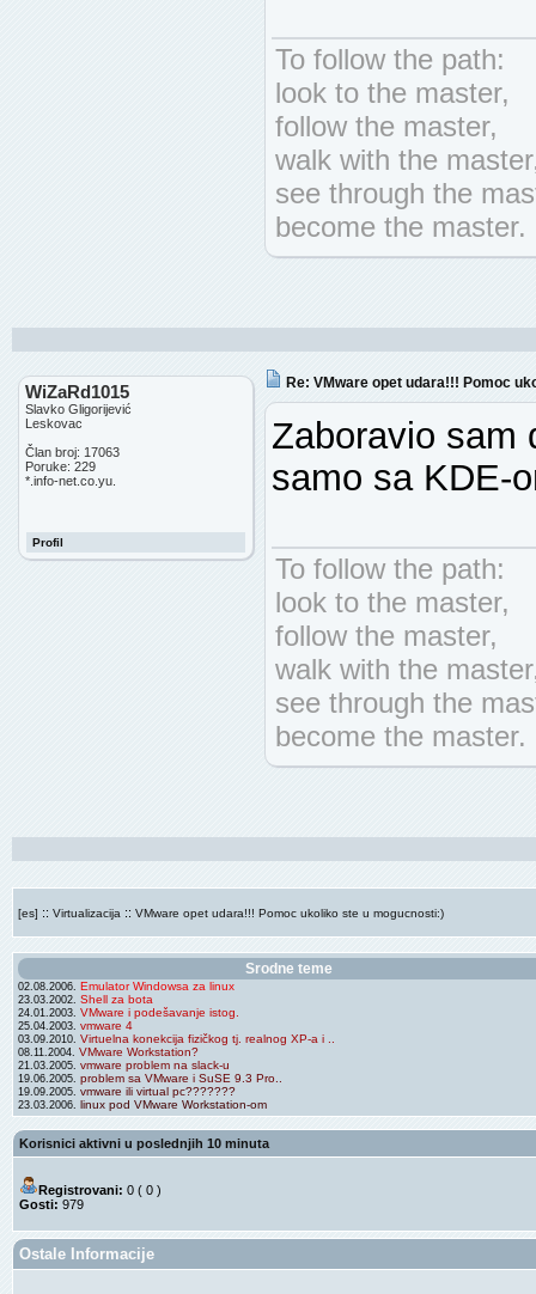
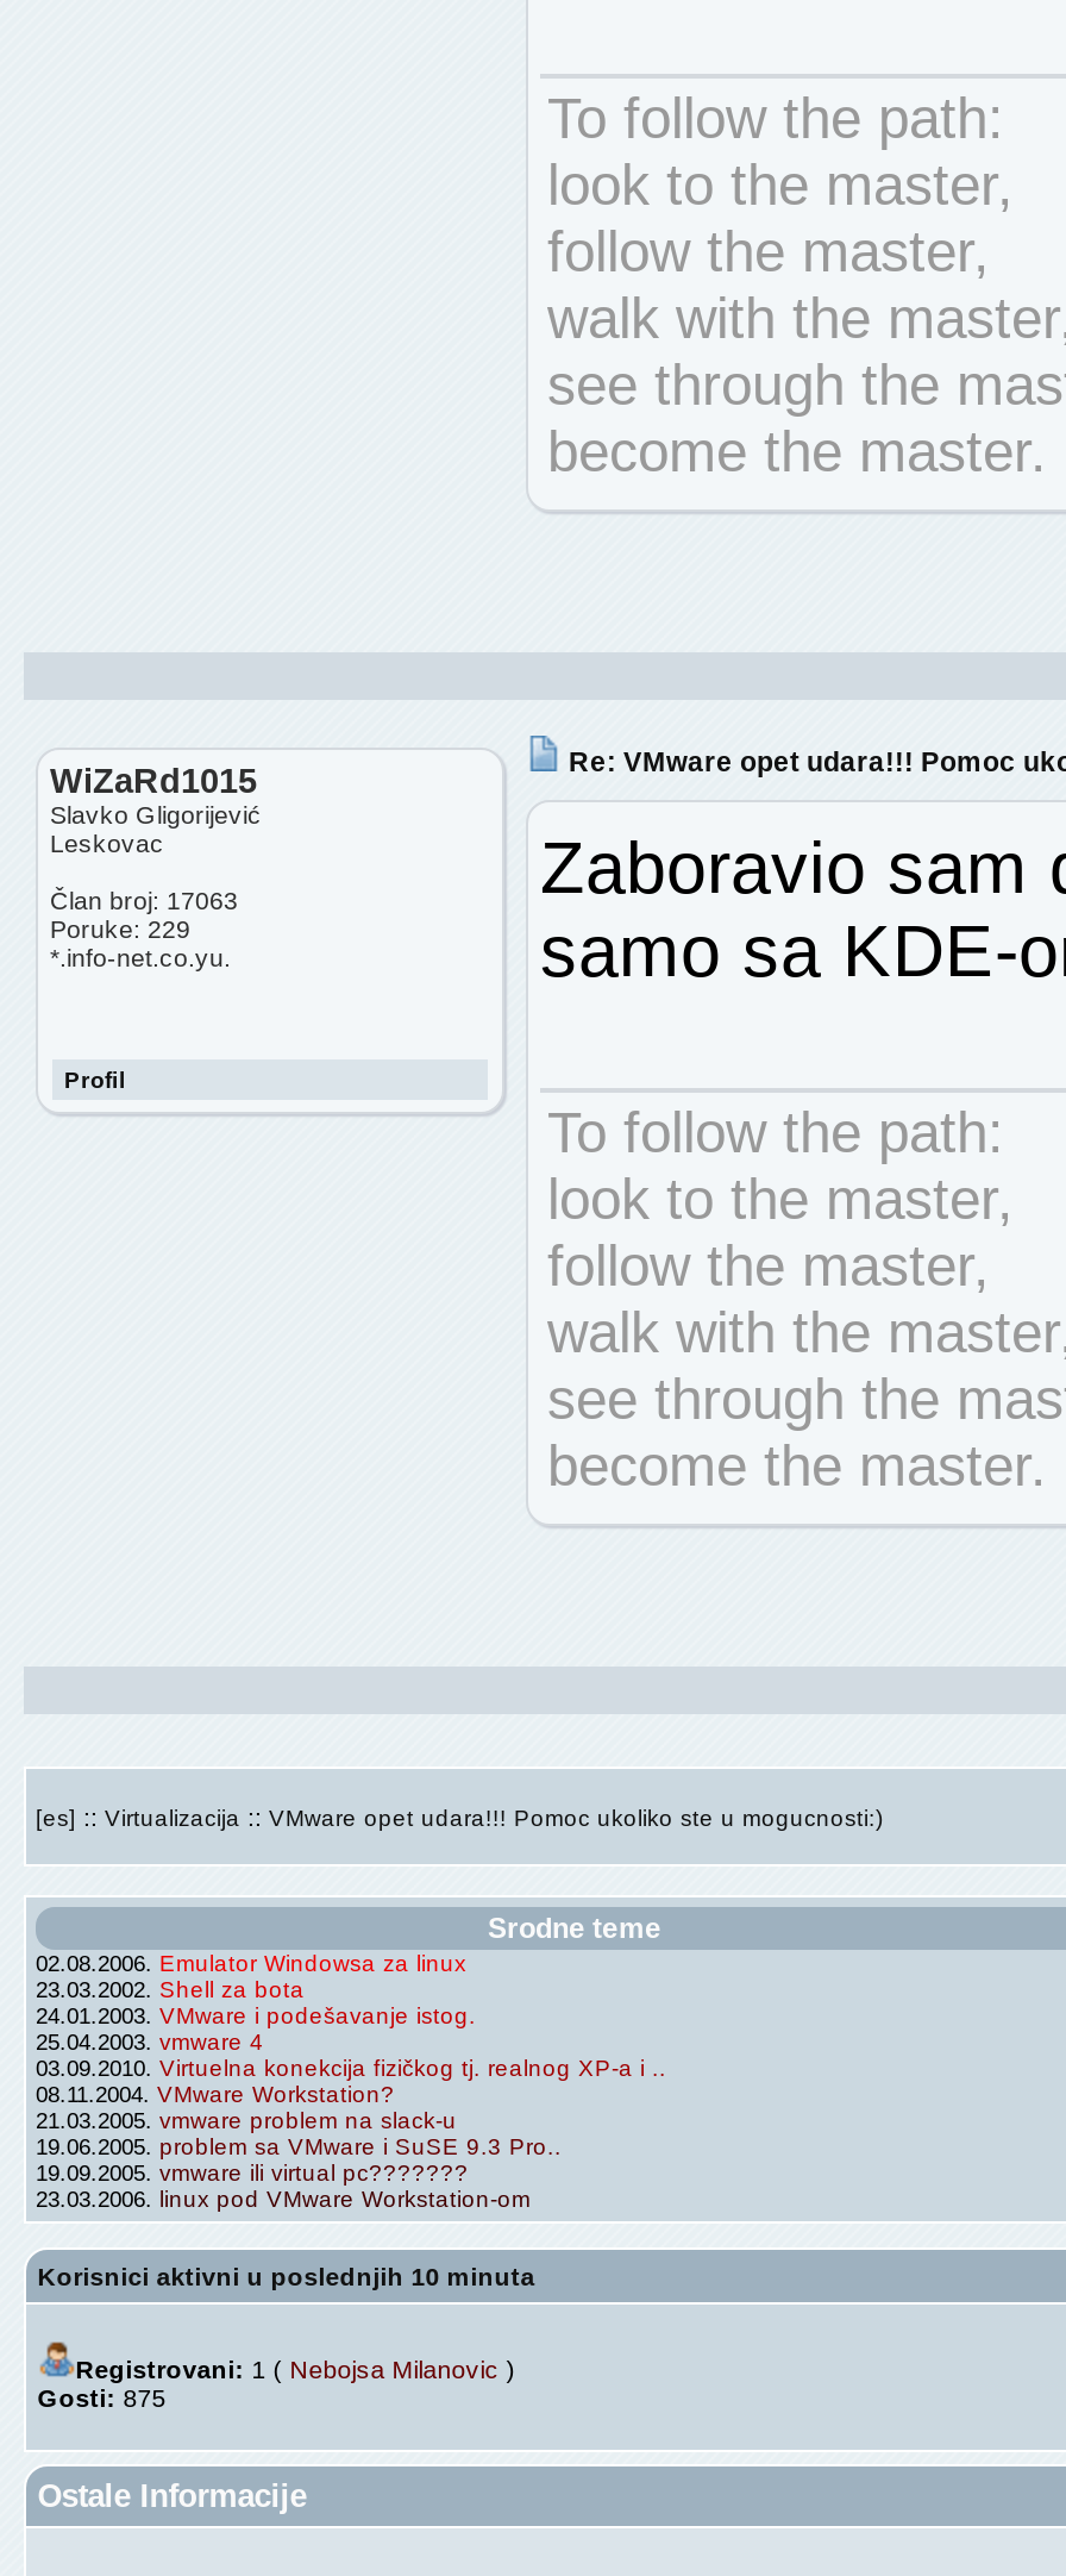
[19,1183,161,1212] Registrovani: 0 ( 0 ) | Gosti:979 -> [38,2356,516,2413] Registrovani: 1 (Nebojsa Milanovic) | Gosti:875

